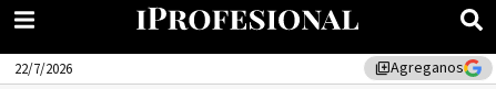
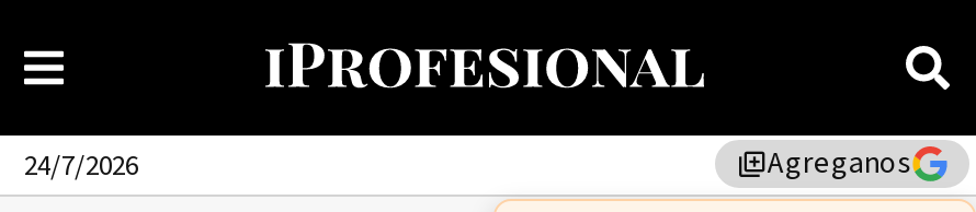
[14,60,72,79] 22/7/2026 -> [24,149,138,186] 24/7/2026

